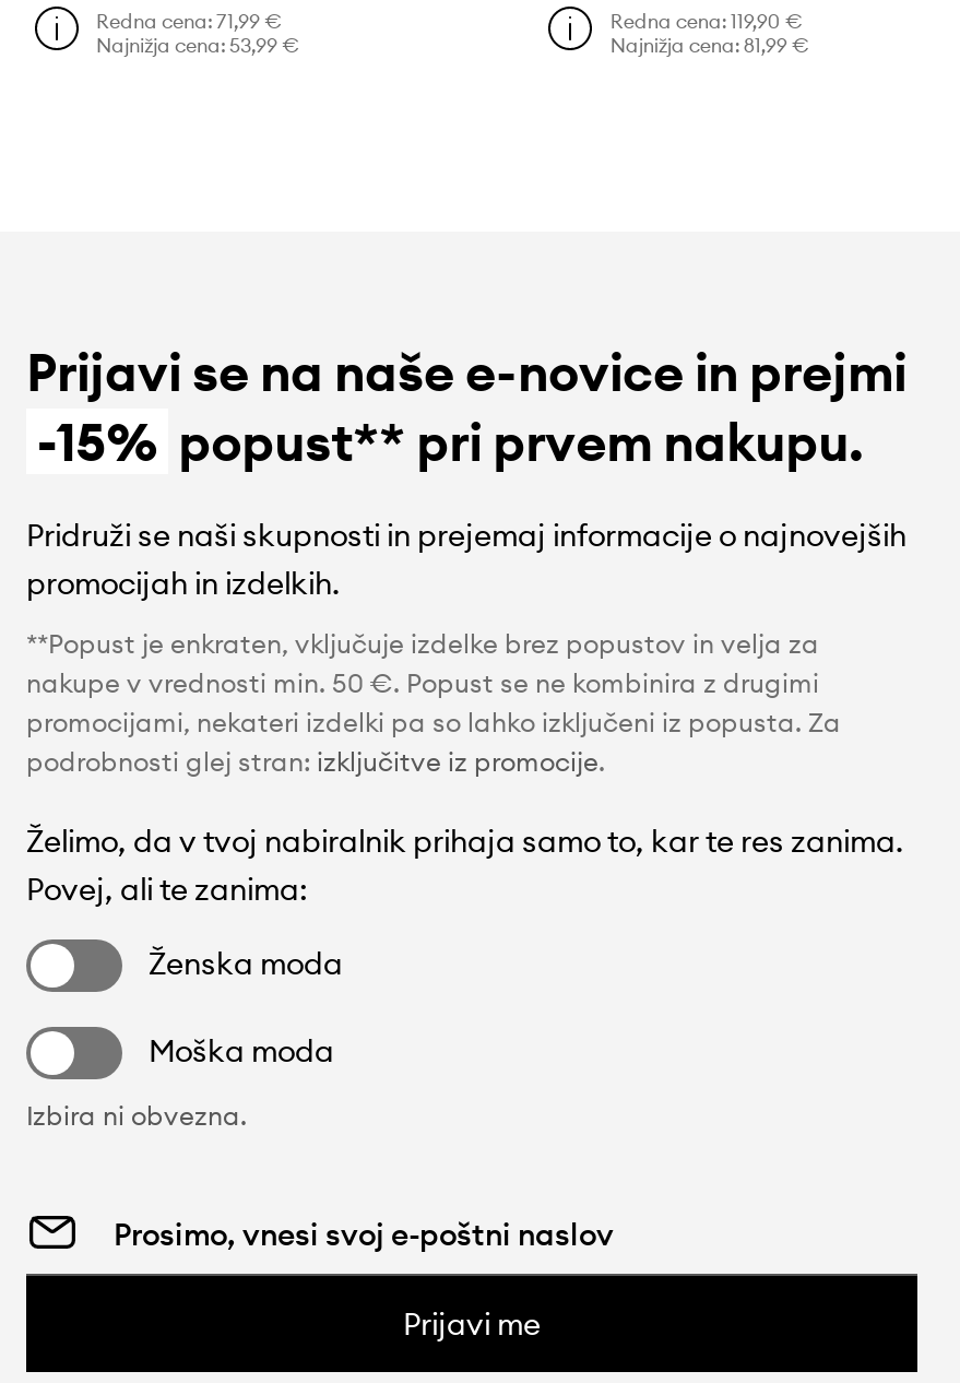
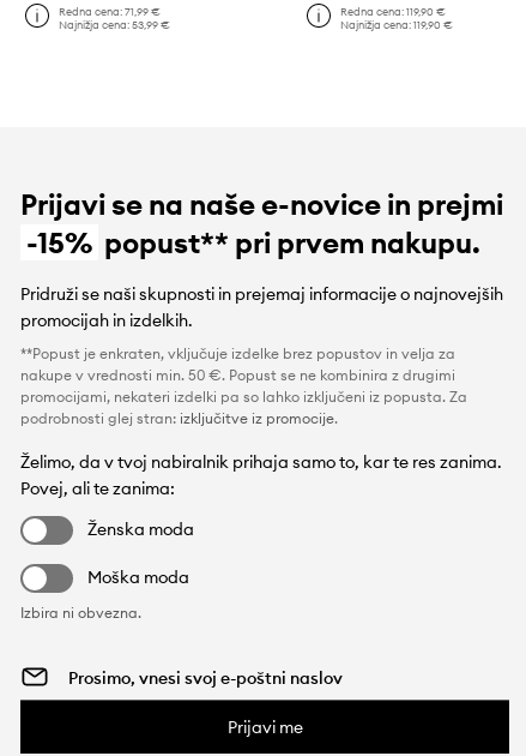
[610,32,809,56] Najnižja cena: 81,99 € -> [341,18,453,31] Najnižja cena: 119,90 €

